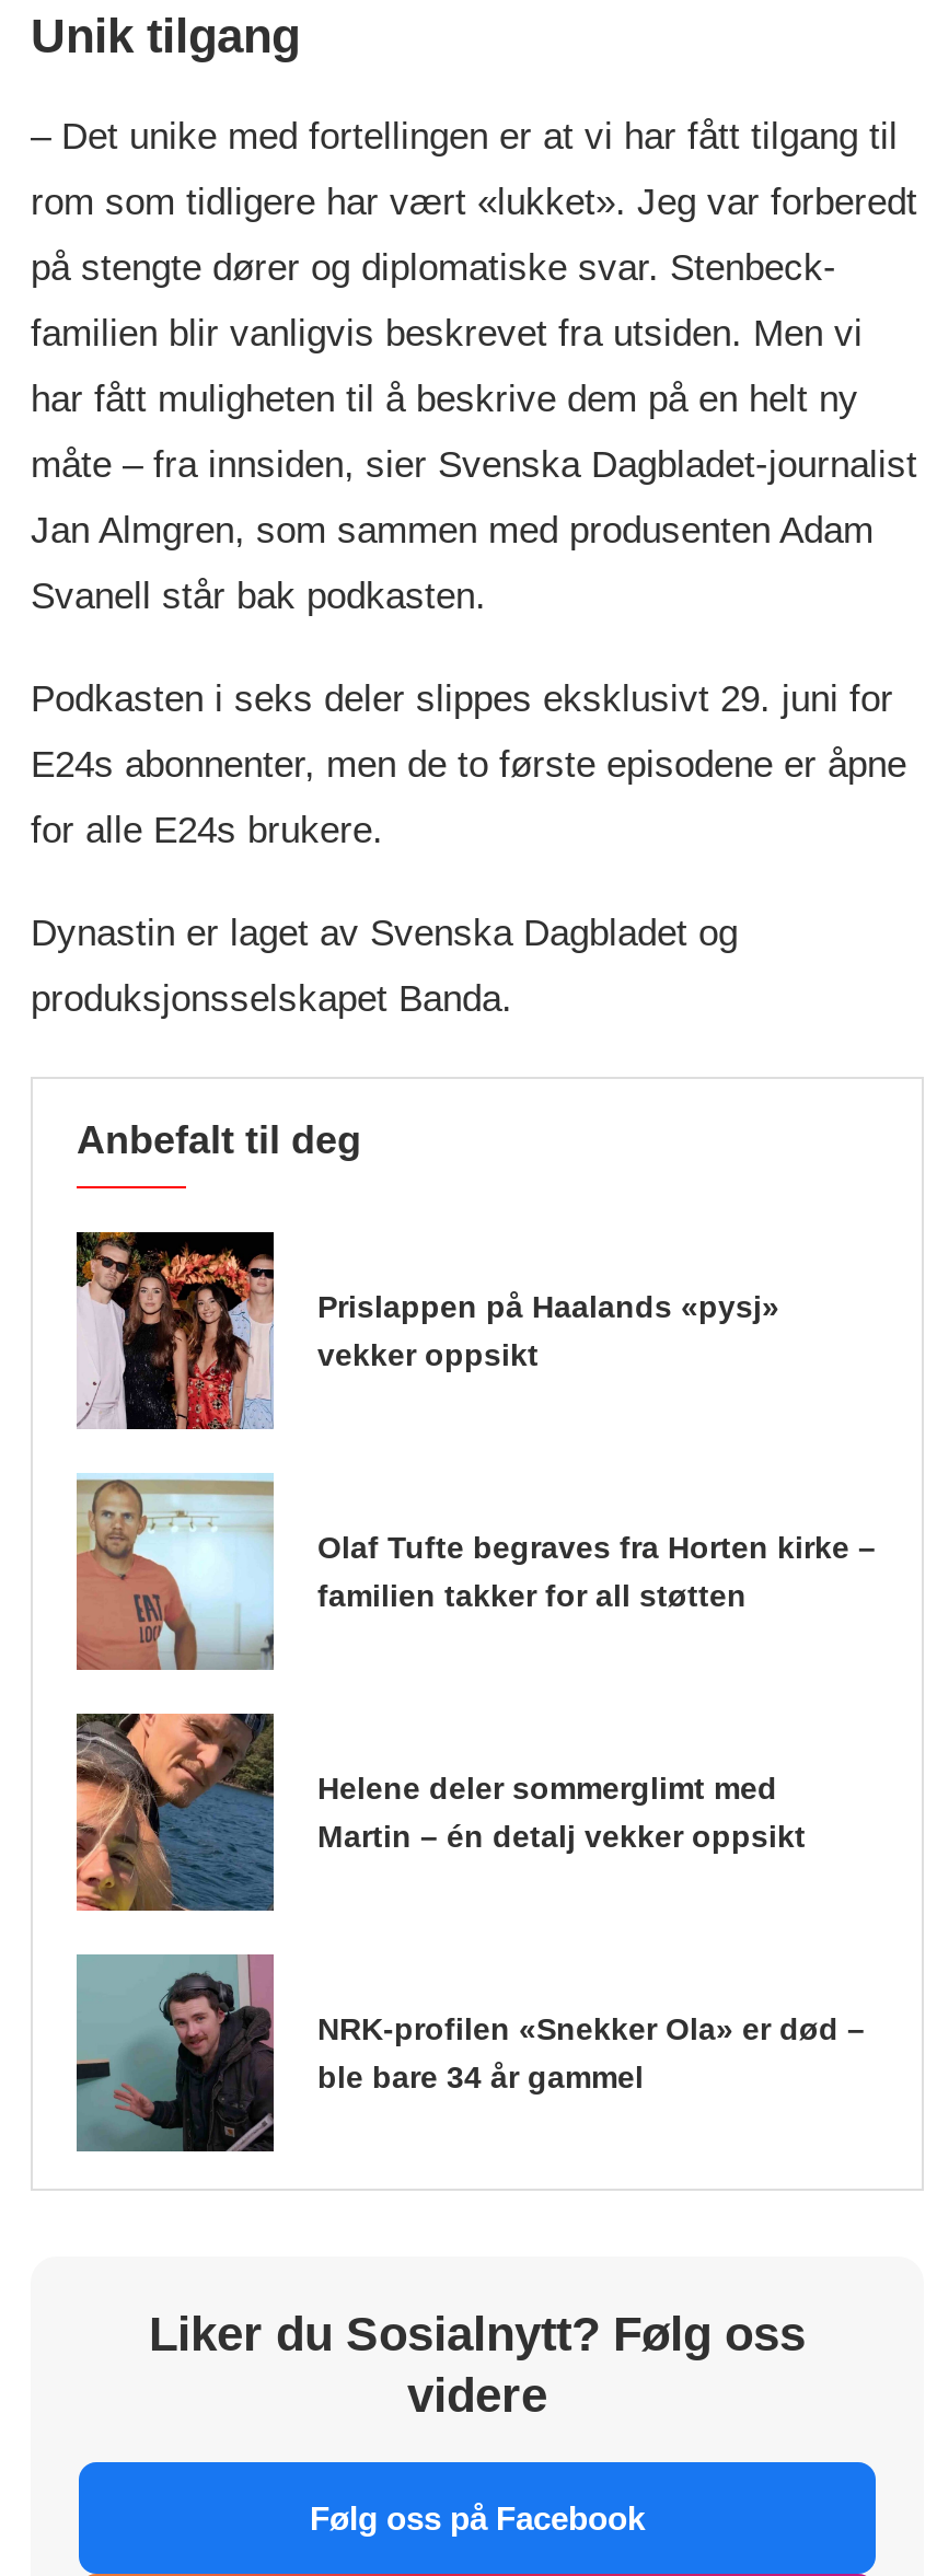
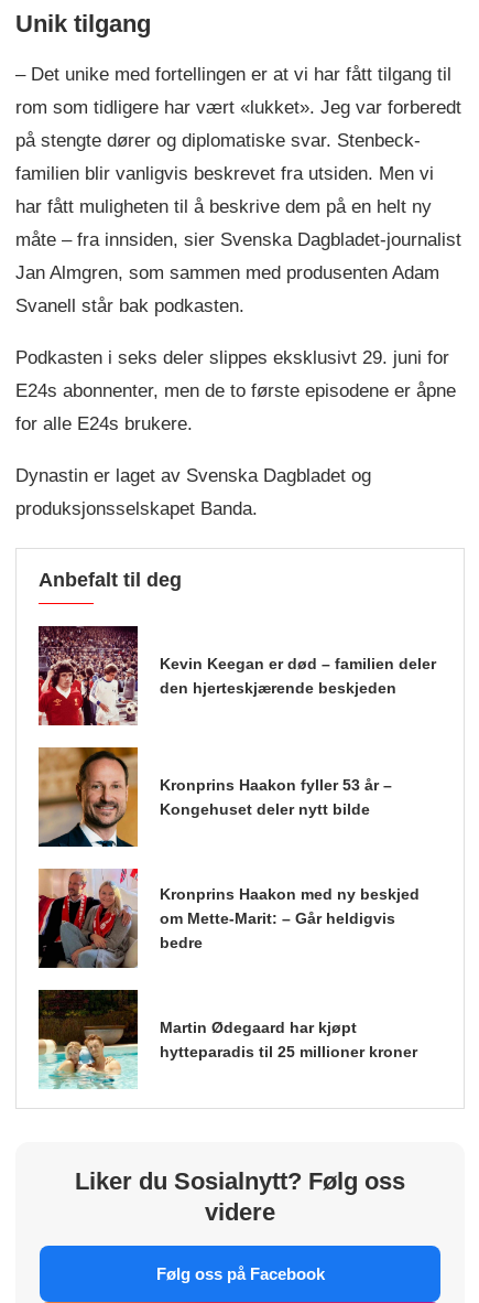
[77,1230,779,1431] [image] | Prislappen på Haalands «pysj» | vekker oppsikt -> [37,625,436,726] [image] | Kevin Keegan er død – familien deler | den hjerteskjærende beskjeden
[77,1473,876,1672] [image] | Olaf Tufte begraves fra Horten kirke – | familien takker for all støtten -> [39,746,392,848] [image] | Kronprins Haakon fyller 53 år – | Kongehuset deler nytt bilde
[74,1711,806,1913] [image] | Helene deler sommerglimt med | Martin – én detalj vekker oppsikt -> [37,868,420,969] [image] | Kronprins Haakon med ny beskjed | om Mette-Marit: – Går heldigvis | bedre
[74,1952,865,2154] [image] | NRK-profilen «Snekker Ola» er død – | ble bare 34 år gammel -> [37,990,417,1089] [image] | Martin Ødegaard har kjøpt | hytteparadis til 25 millioner kroner

